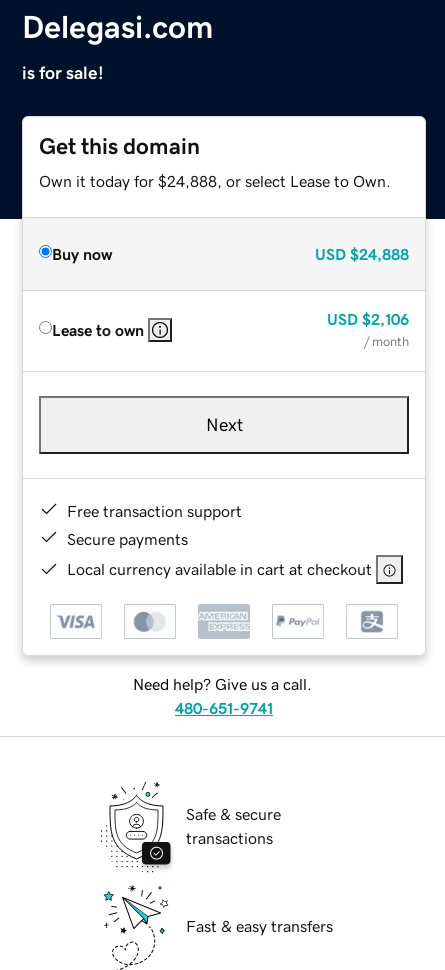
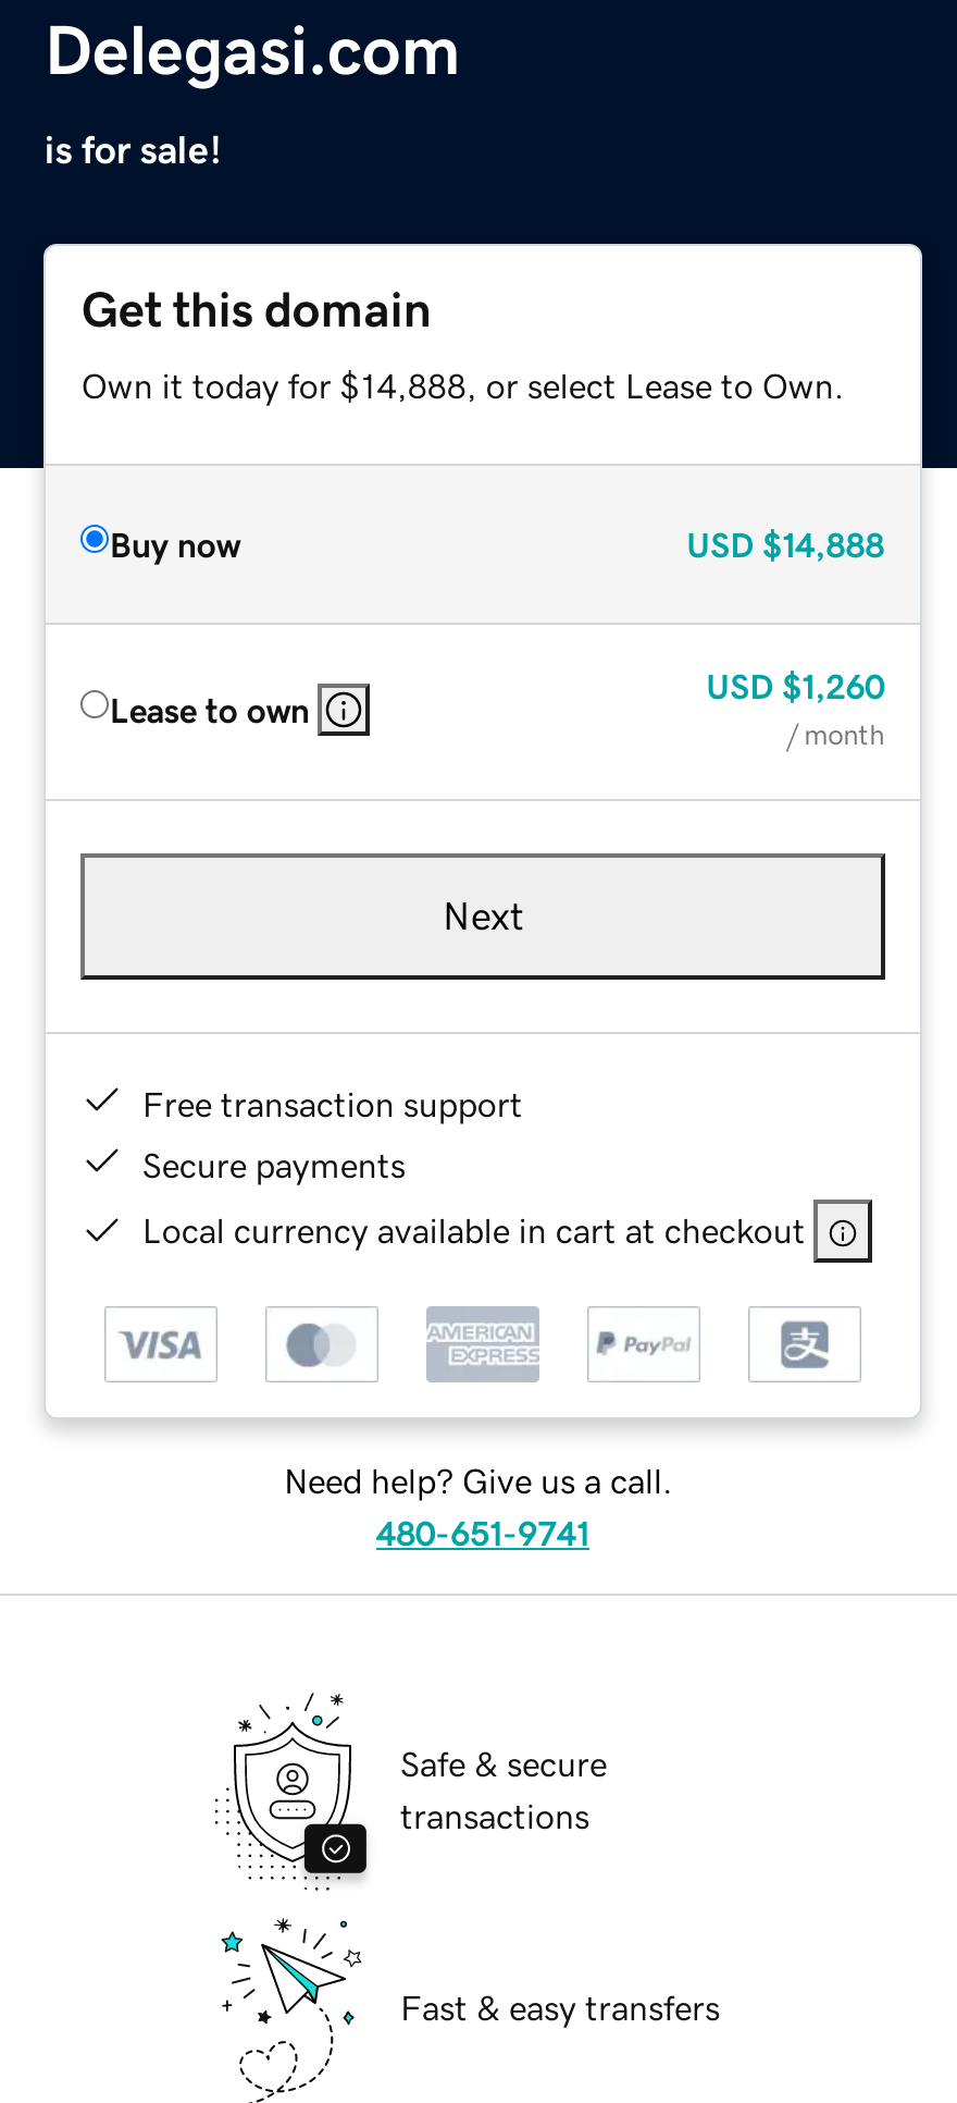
[39,173,391,189] Own it today for $24,888, or select Lease to Own. -> [81,367,845,402] Own it today for $14,888, or select Lease to Own.
[315,246,409,262] USD $24,888 -> [686,526,884,561] USD $14,888
[327,311,409,327] USD $2,106 -> [706,667,884,702] USD $1,260

